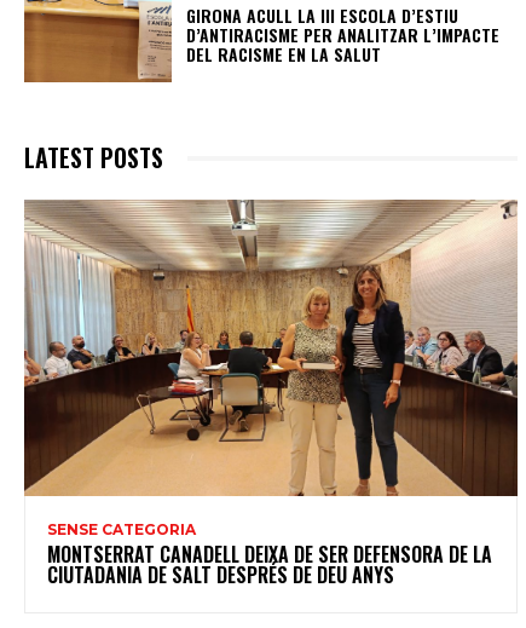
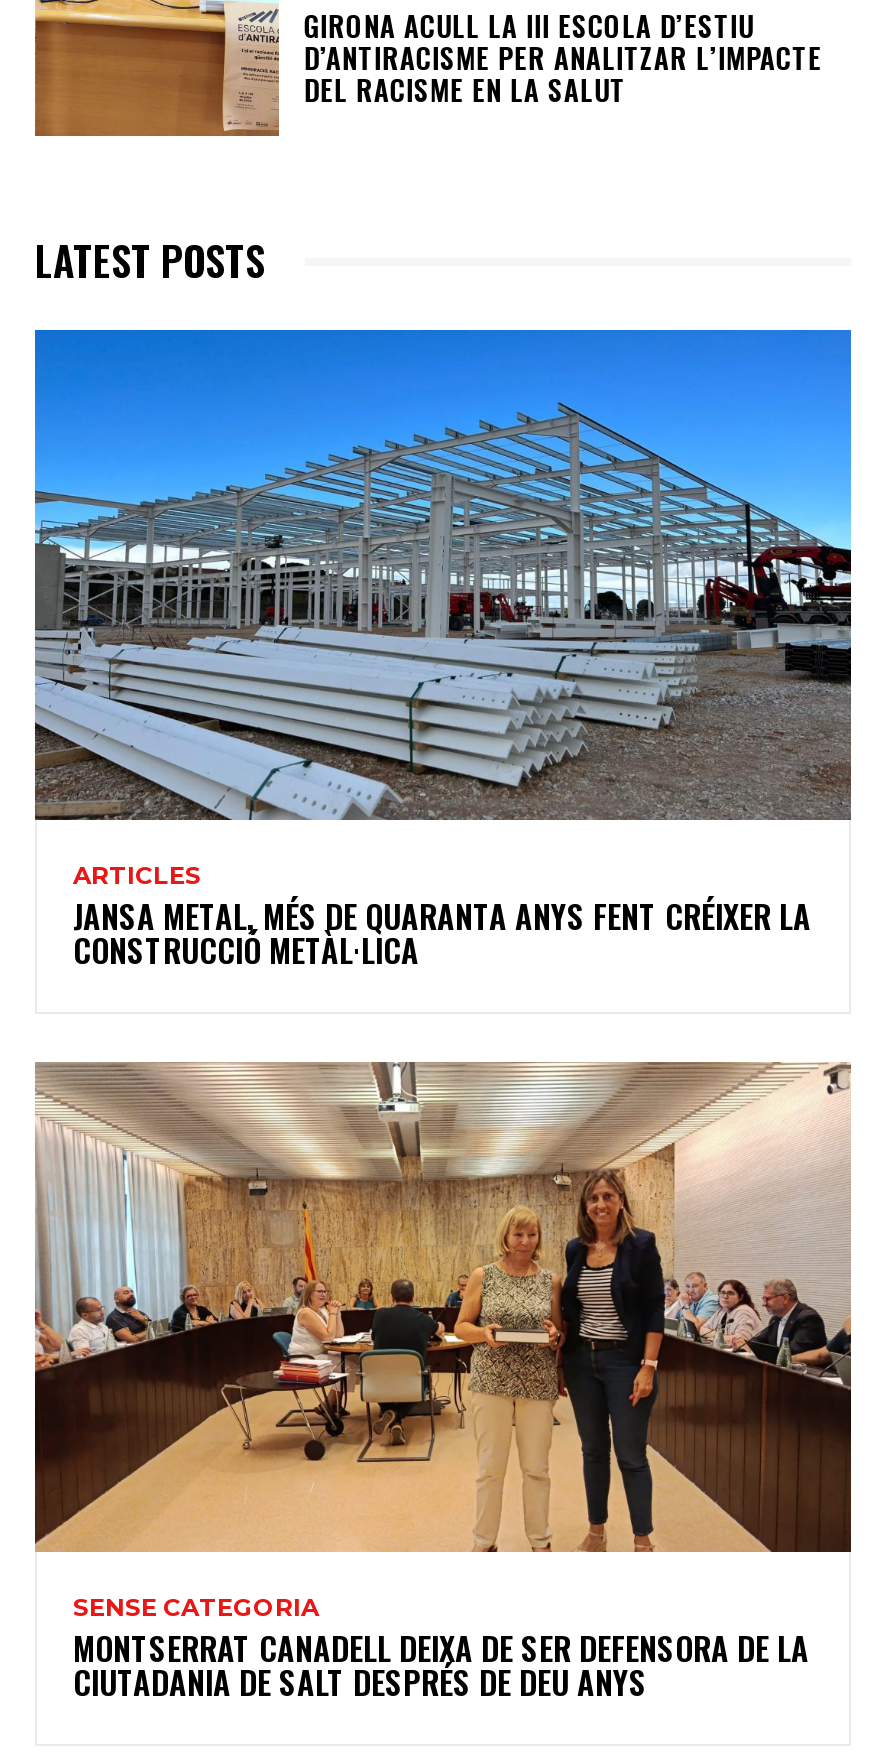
none -> [33,328,853,974] [image] | ARTICLES | JANSA METAL, MÉS DE QUARANTA ANYS FENT CRÉIXER LA | CONSTRUCCIÓ METÀL·LICA

